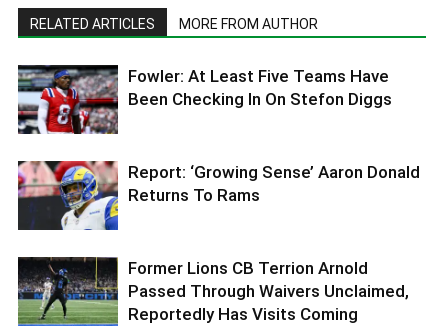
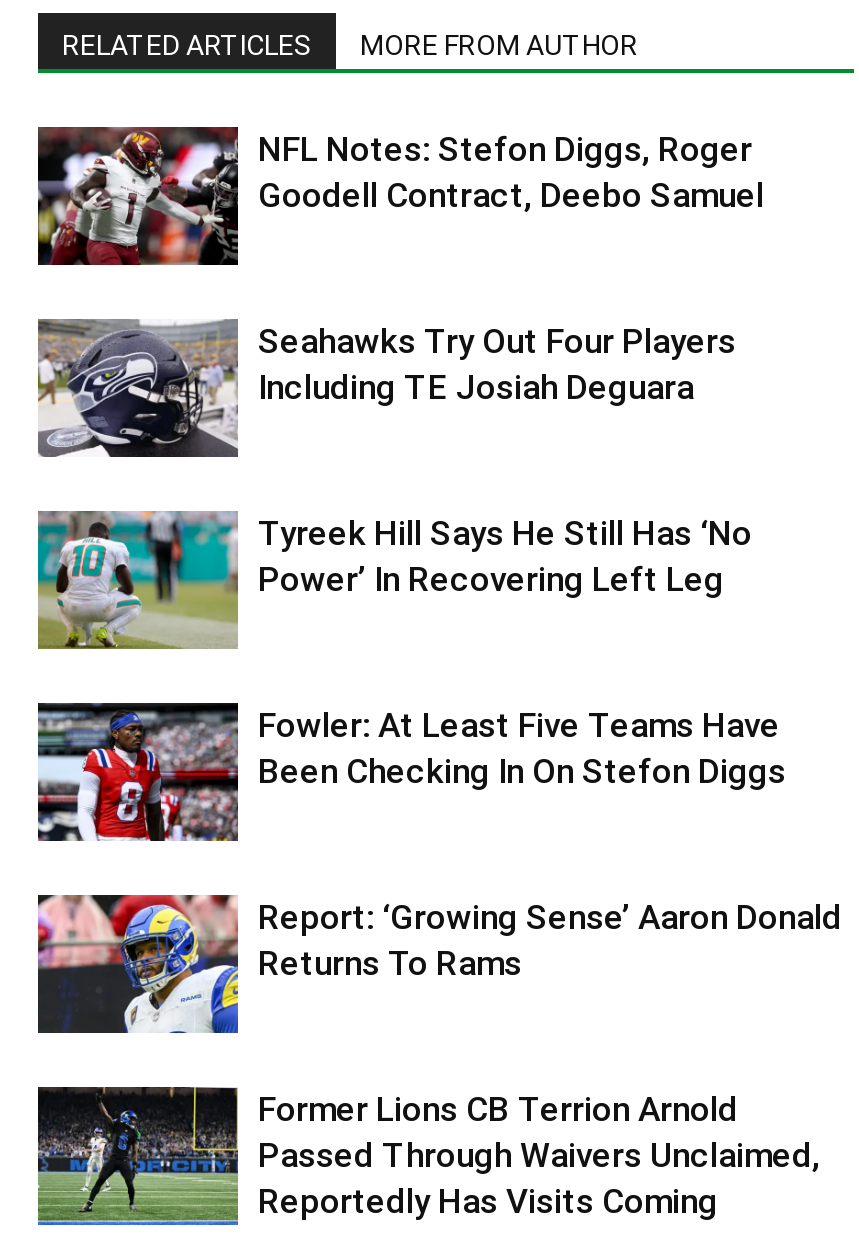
none -> [36,125,764,267] [image] | NFL Notes: Stefon Diggs, Roger | Goodell Contract, Deebo Samuel
none -> [36,319,736,459] [image] | Seahawks Try Out Four Players | Including TE Josiah Deguara
none -> [36,509,752,651] [image] | Tyreek Hill Says He Still Has ‘No | Power’ In Recovering Left Leg

